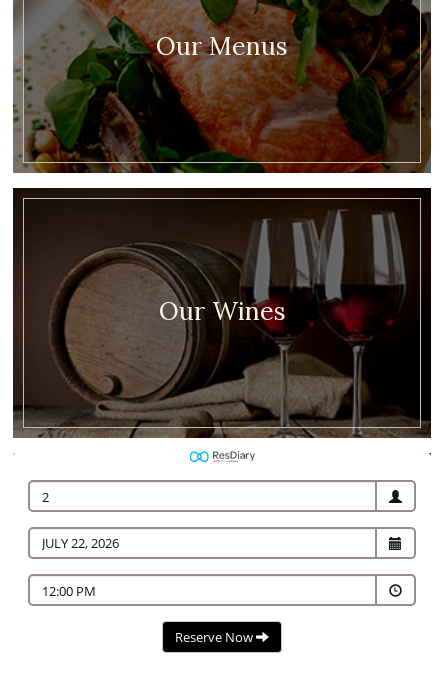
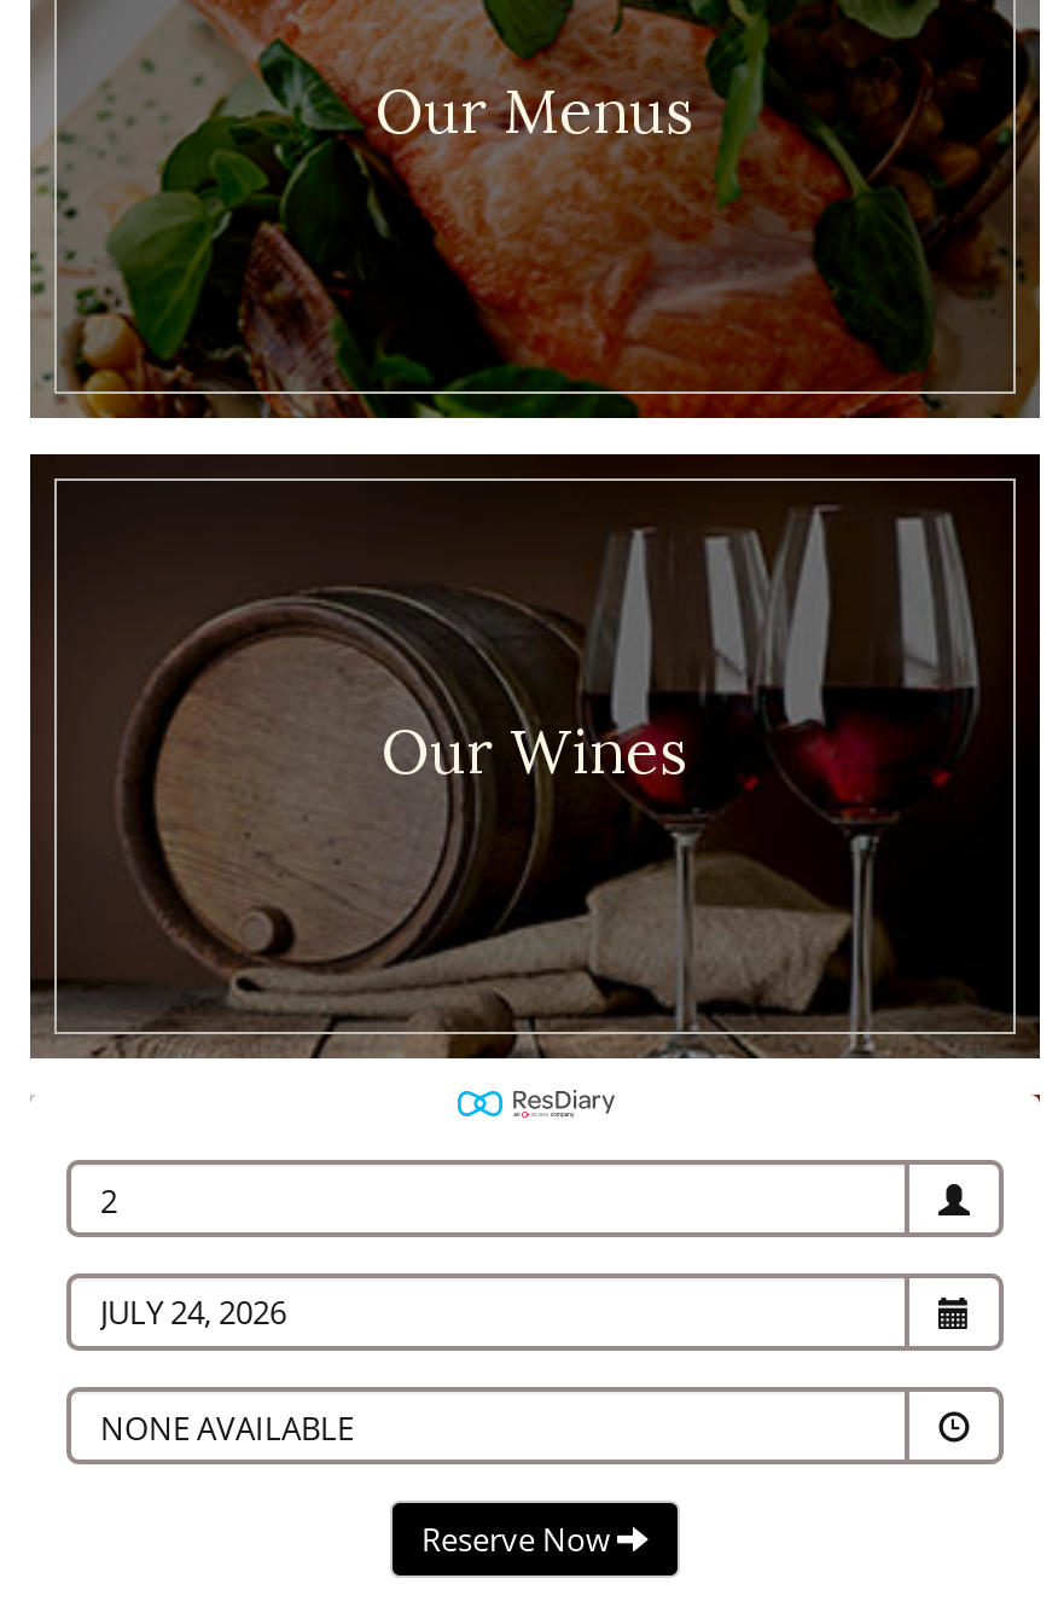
[42,582,96,600] 12:00 PM -> [100,1406,354,1449] NONE AVAILABLE

